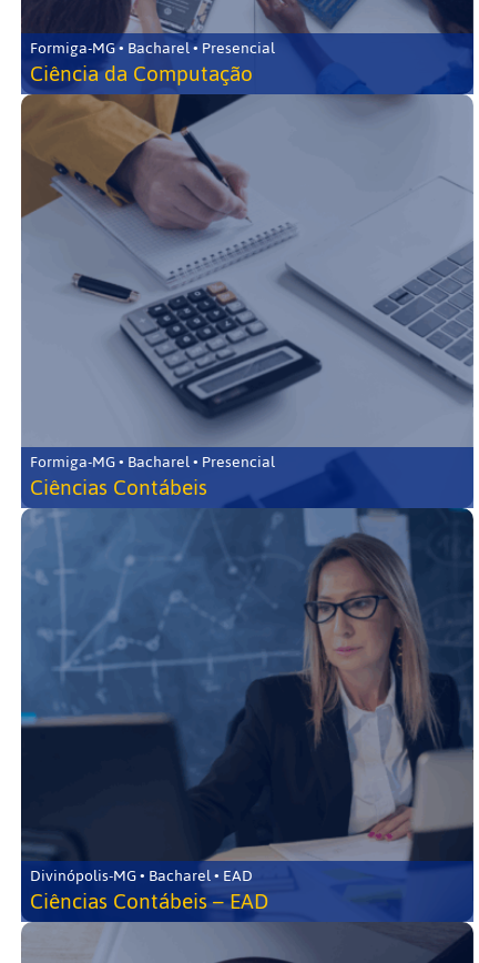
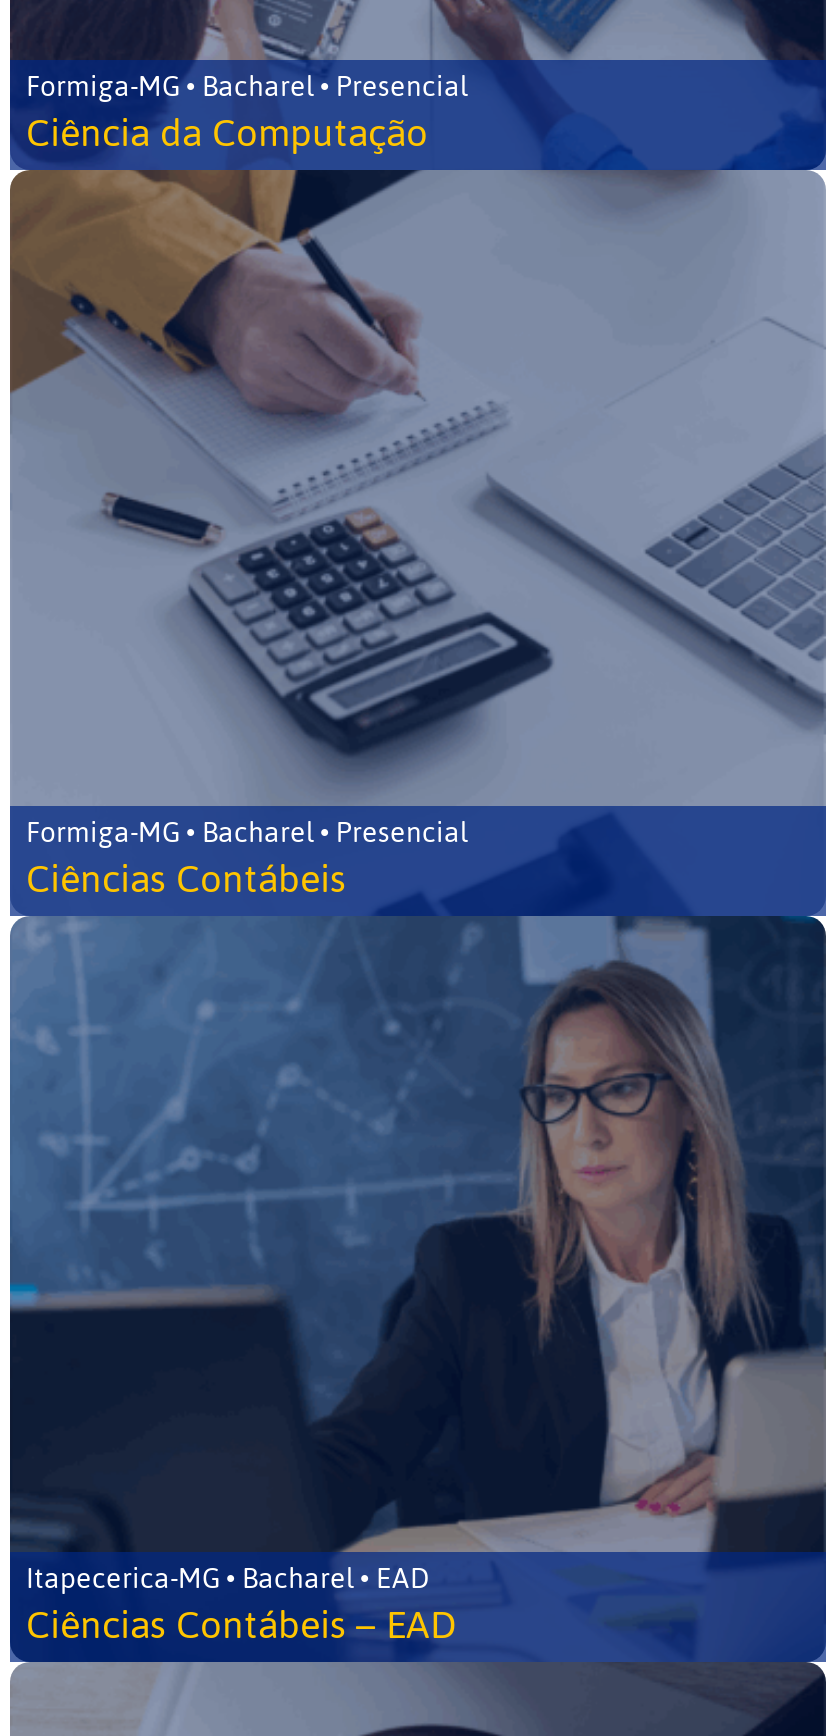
[30,861,253,891] Divinópolis-MG • Bacharel • EAD -> [26,1552,430,1606] Itapecerica-MG • Bacharel • EAD

